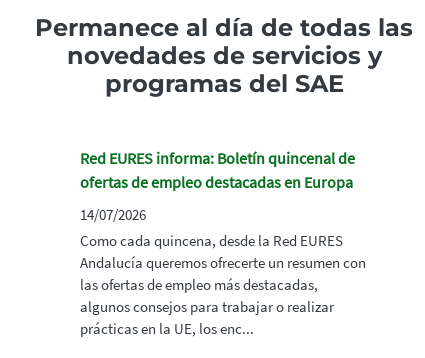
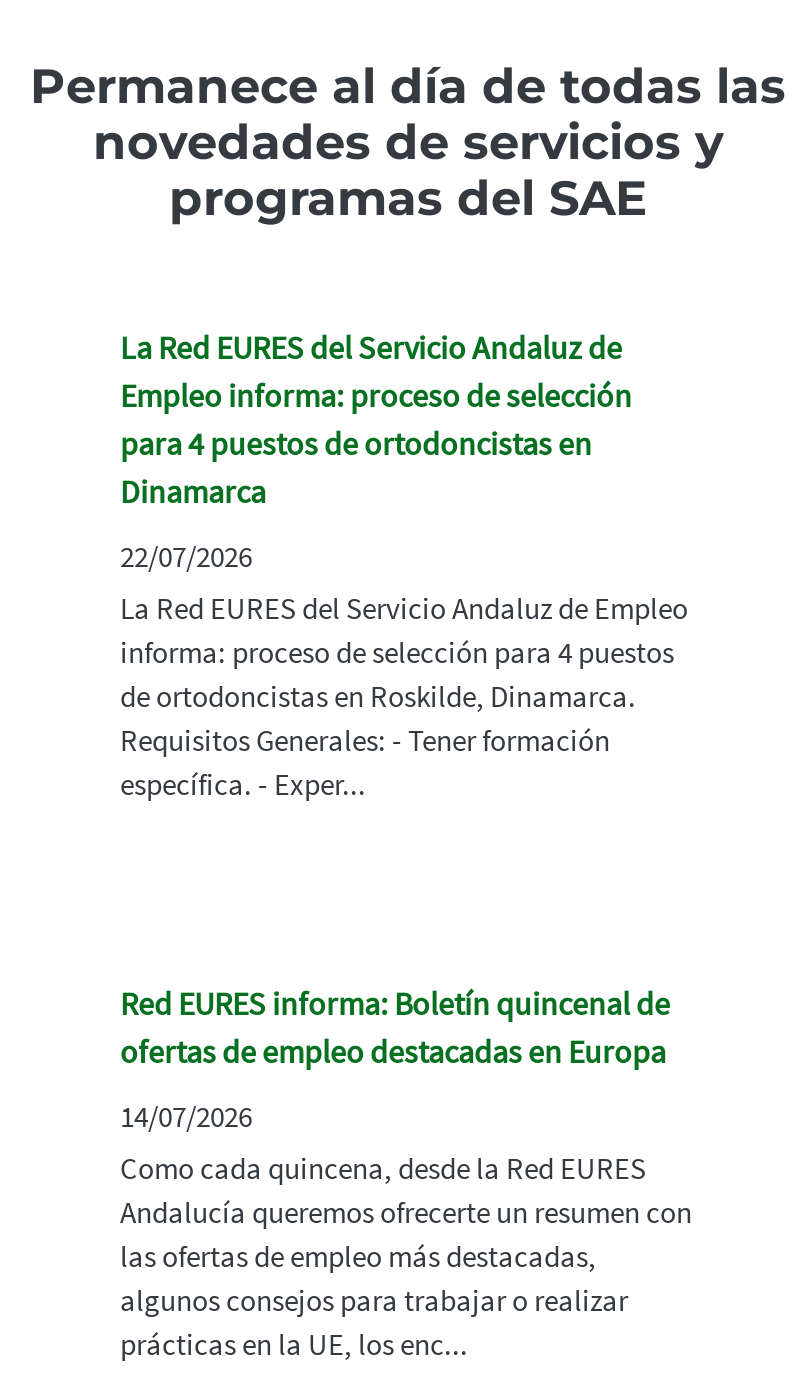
none -> [120,327,688,803] La Red EURES del Servicio Andaluz de | Empleo informa: proceso de selección | para 4 puestos de ortodoncistas en | Dinamarca | 22/07/2026 | La Red EURES del Servicio Andaluz de Empleo | informa: proceso de selección para 4 puestos | de ortodoncistas en Roskilde, Dinamarca. | Requisitos Generales: - Tener formación | específica. - Exper...

